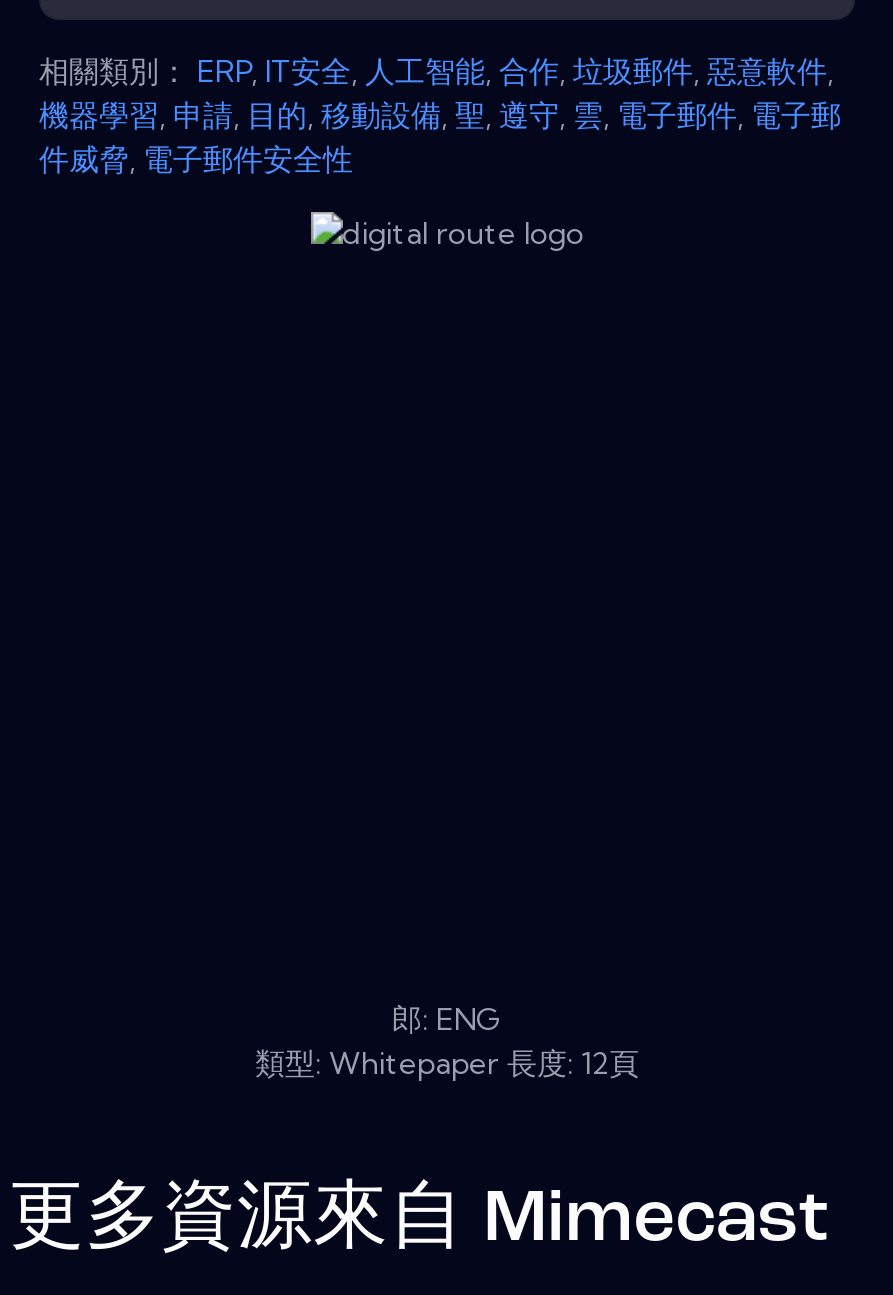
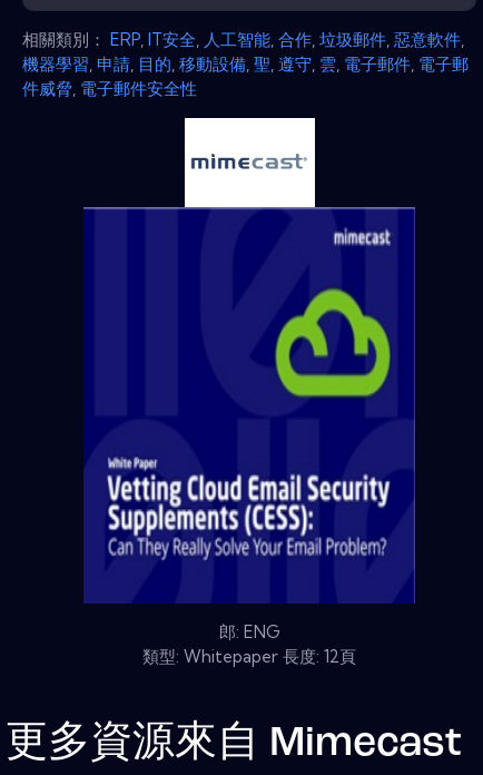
none -> [82,117,416,604] [image]

